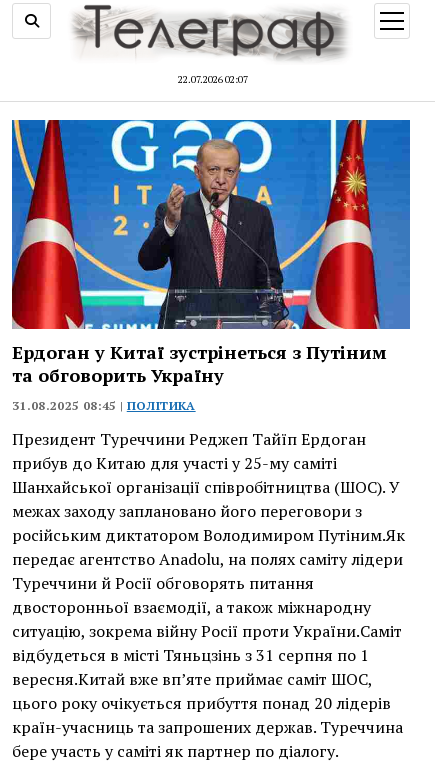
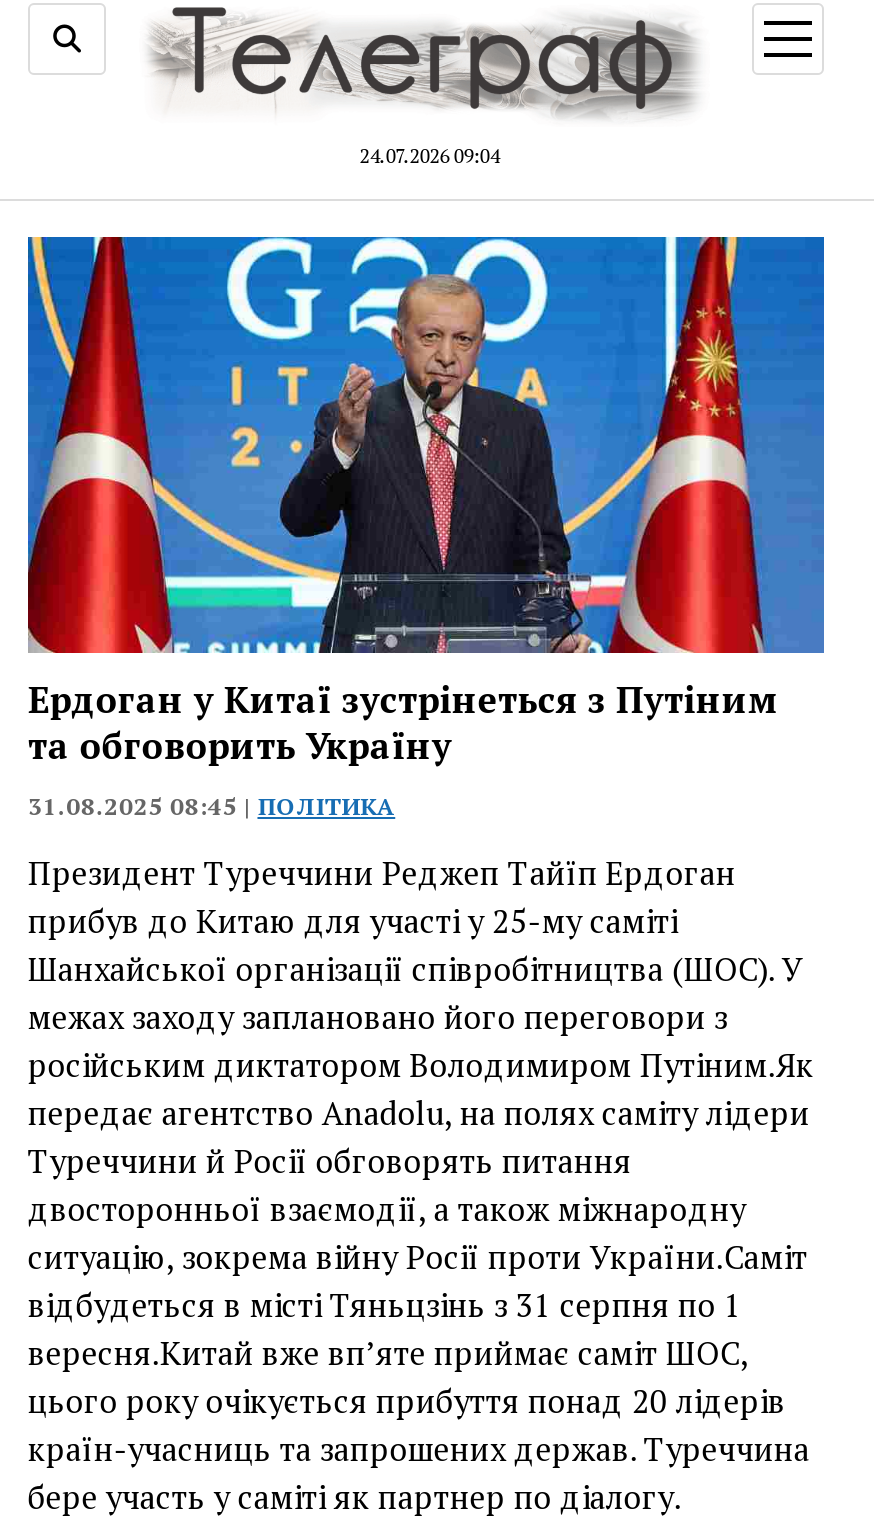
[178,73,248,86] 22.07.2026 02:07 -> [360,143,500,169] 24.07.2026 09:04

